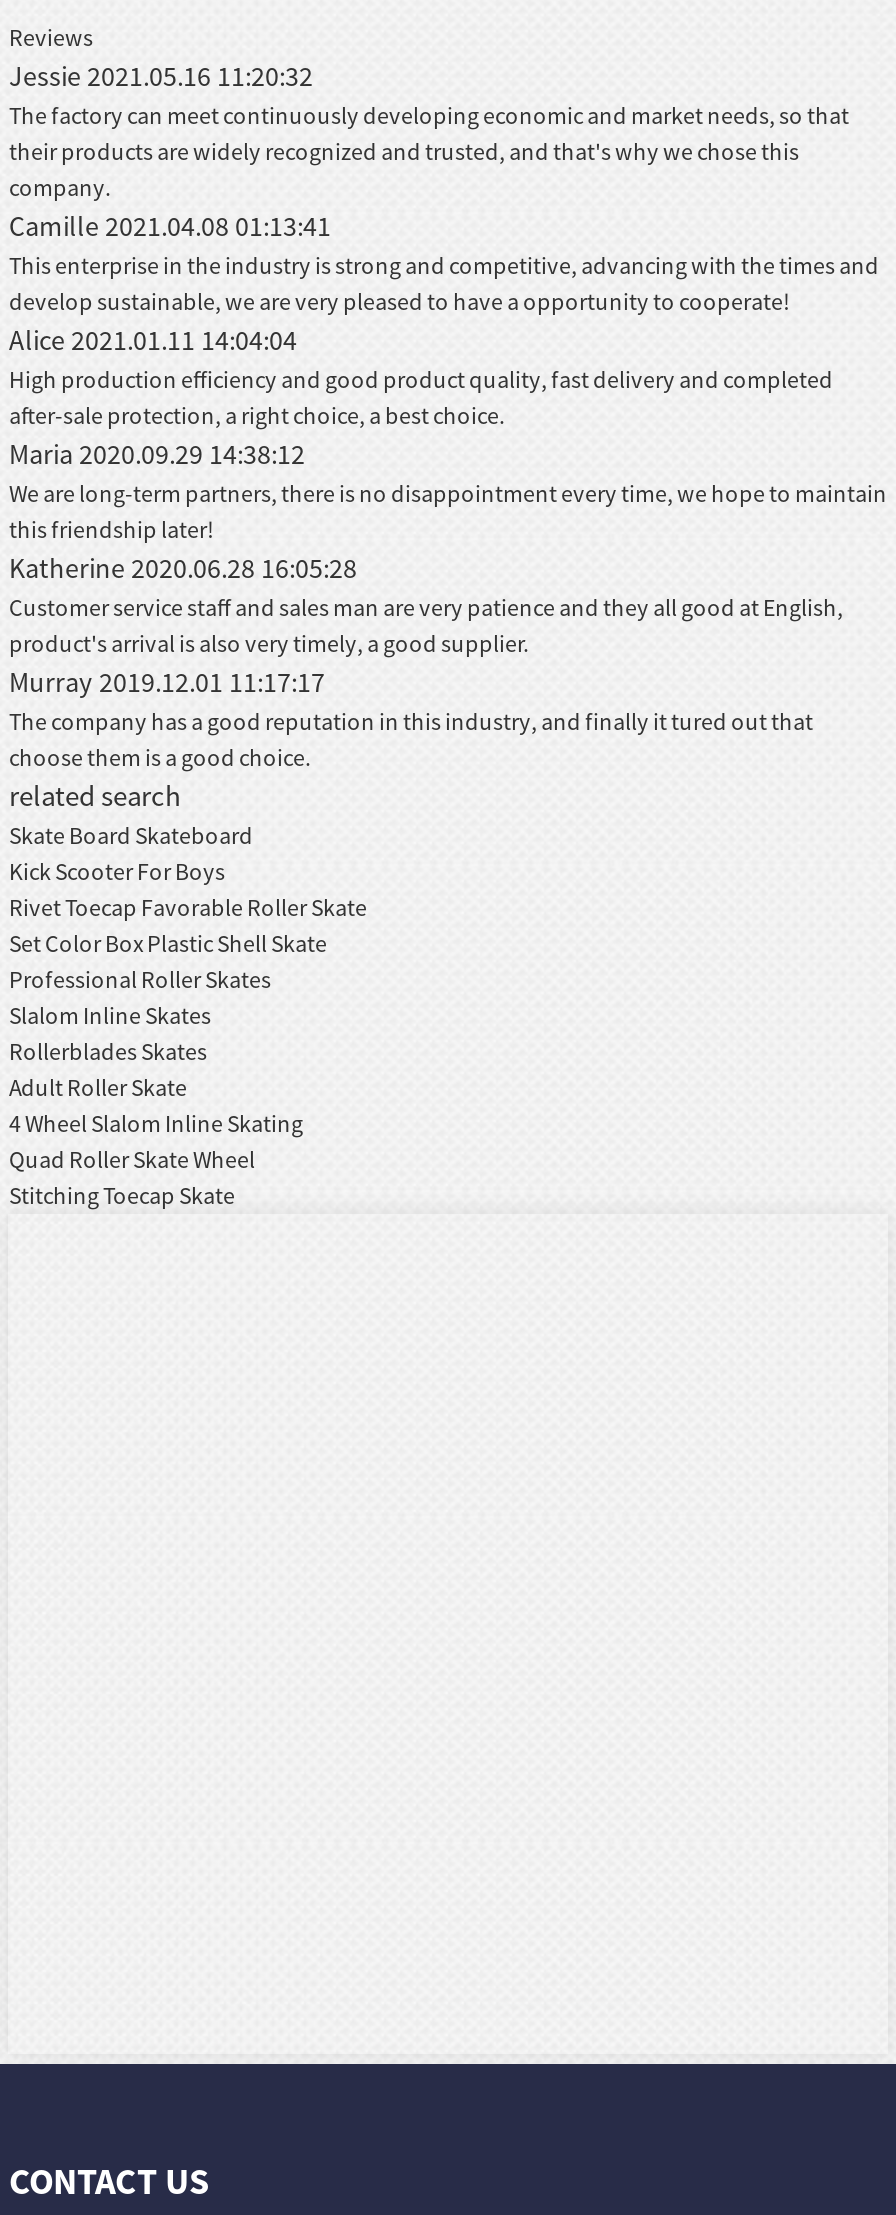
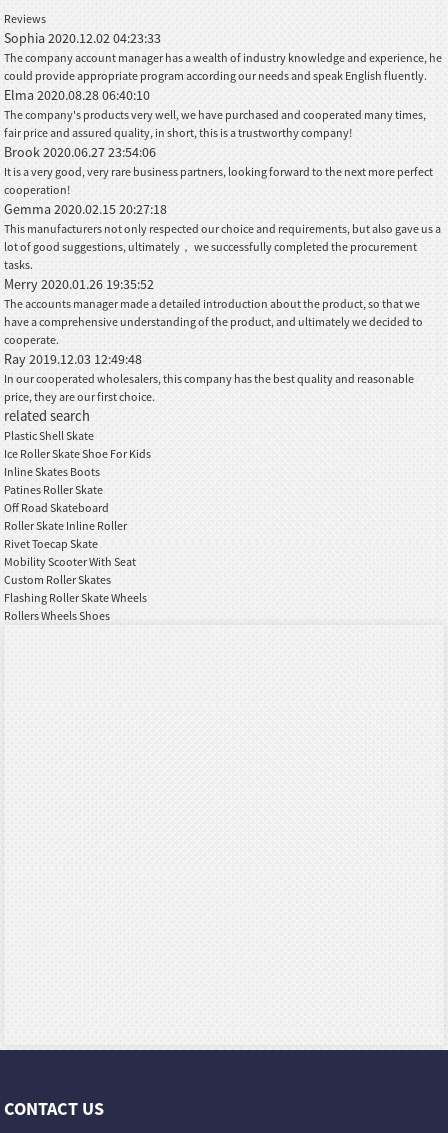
[9,57,887,771] Jessie 2021.05.16 11:20:32 | The factory can meet continuously developing economic and market needs, so that | their products are widely recognized and trusted, and that's why we chose this | company. | Camille 2021.04.08 01:13:41 | This enterprise in the industry is strong and competitive, advancing with the times and | develop sustainable, we are very pleased to have a opportunity to cooperate! | Alice 2021.01.11 14:04:04 | High production efficiency and good product quality, fast delivery and completed | after-sale protection, a right choice, a best choice. | Maria 2020.09.29 14:38:12 | We are long-term partners, there is no disappointment every time, we hope to maintain | this friendship later! | Katherine 2020.06.28 16:05:28 | Customer service staff and sales man are very patience and they all good at English, | product's arrival is also very timely, a good supplier. | Murray 2019.12.01 11:17:17 | The company has a good reputation in this industry, and finally it tured out that | choose them is a good choice. -> [4,29,442,404] Sophia 2020.12.02 04:23:33 | The company account manager has a wealth of industry knowledge and experience, he | could provide appropriate program according our needs and speak English fluently. | Elma 2020.08.28 06:40:10 | The company's products very well, we have purchased and cooperated many times, | fair price and assured quality, in short, this is a trustworthy company! | Brook 2020.06.27 23:54:06 | It is a very good, very rare business partners, looking forward to the next more perfect | cooperation! | Gemma 2020.02.15 20:27:18 | This manufacturers not only respected our choice and requirements, but also gave us a | lot of good suggestions, ultimately， we successfully completed the procurement | tasks. | Merry 2020.01.26 19:35:52 | The accounts manager made a detailed introduction about the product, so that we | have a comprehensive understanding of the product, and ultimately we decided to | cooperate. | Ray 2019.12.03 12:49:48 | In our cooperated wholesalers, this company has the best quality and reasonable | price, they are our first choice.
[9,819,367,1209] Skate Board Skateboard | Kick Scooter For Boys | Rivet Toecap Favorable Roller Skate | Set Color Box Plastic Shell Skate | Professional Roller Skates | Slalom Inline Skates | Rollerblades Skates | Adult Roller Skate | 4 Wheel Slalom Inline Skating | Quad Roller Skate Wheel | Stitching Toecap Skate -> [4,428,151,623] Plastic Shell Skate | Ice Roller Skate Shoe For Kids | Inline Skates Boots | Patines Roller Skate | Off Road Skateboard | Roller Skate Inline Roller | Rivet Toecap Skate | Mobility Scooter With Seat | Custom Roller Skates | Flashing Roller Skate Wheels | Rollers Wheels Shoes

